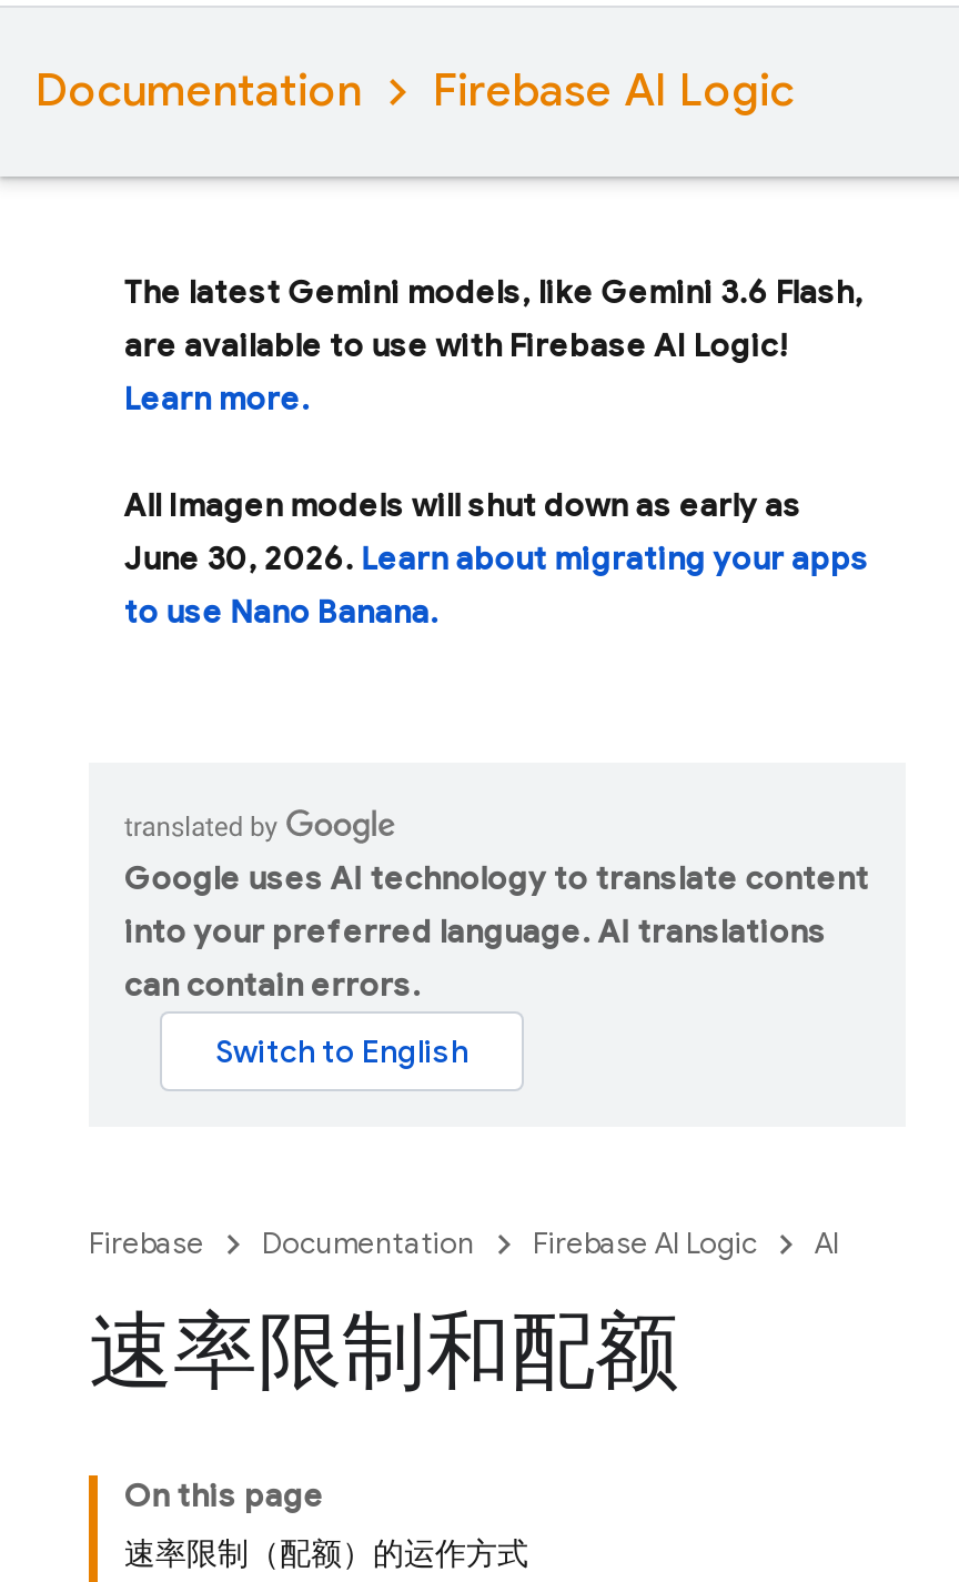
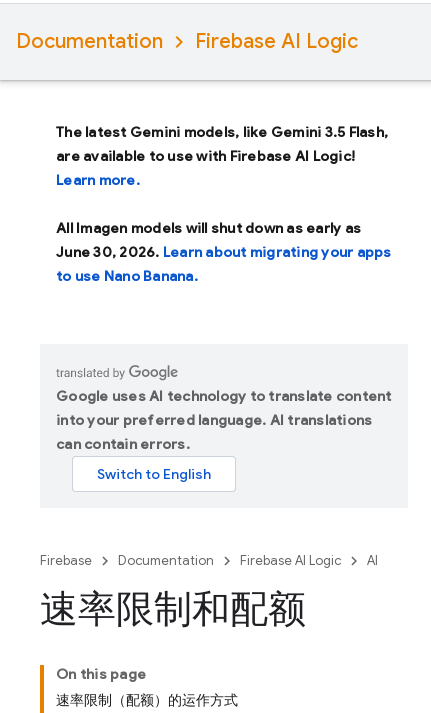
[124,272,864,312] The latest Gemini models, like Gemini 3.6 Flash, -> [56,123,388,141] The latest Gemini models, like Gemini 3.5 Flash,

